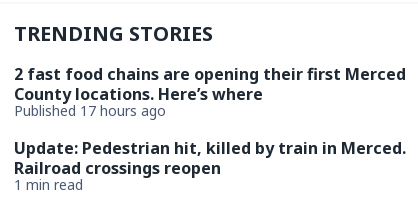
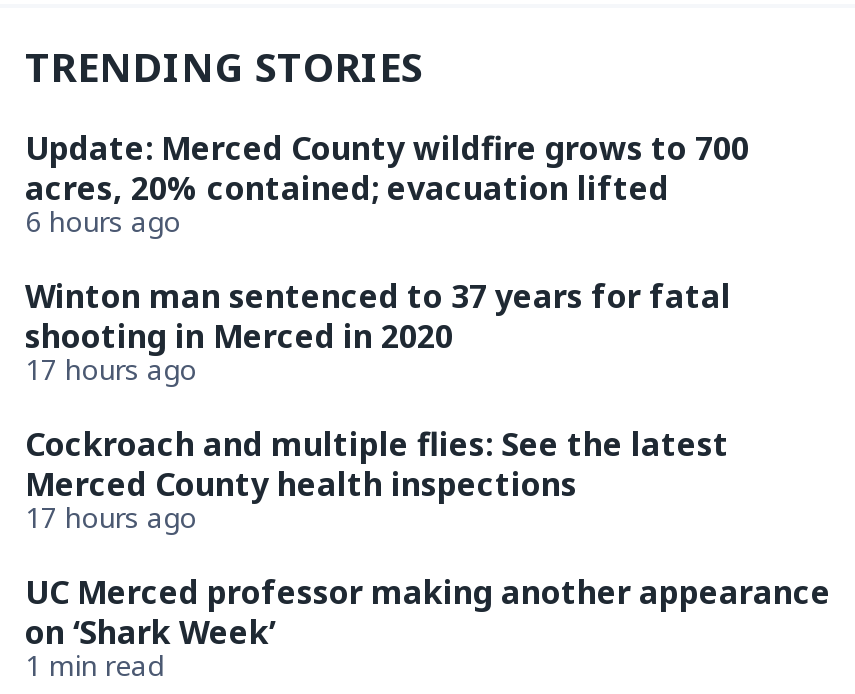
[14,63,406,179] 2 fast food chains are opening their first Merced | County locations. Here’s where | Published 17 hours ago | Update: Pedestrian hit, killed by train in Merced. | Railroad crossings reopen -> [25,127,831,655] Update: Merced County wildfire grows to 700 | acres, 20% contained; evacuation lifted | 6 hours ago | Winton man sentenced to 37 years for fatal | shooting in Merced in 2020 | 17 hours ago | Cockroach and multiple flies: See the latest | Merced County health inspections | 17 hours ago | UC Merced professor making another appearance | on ‘Shark Week’

